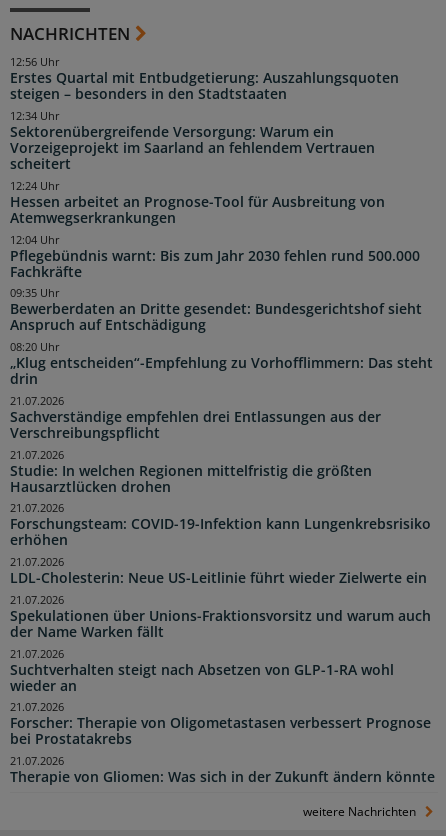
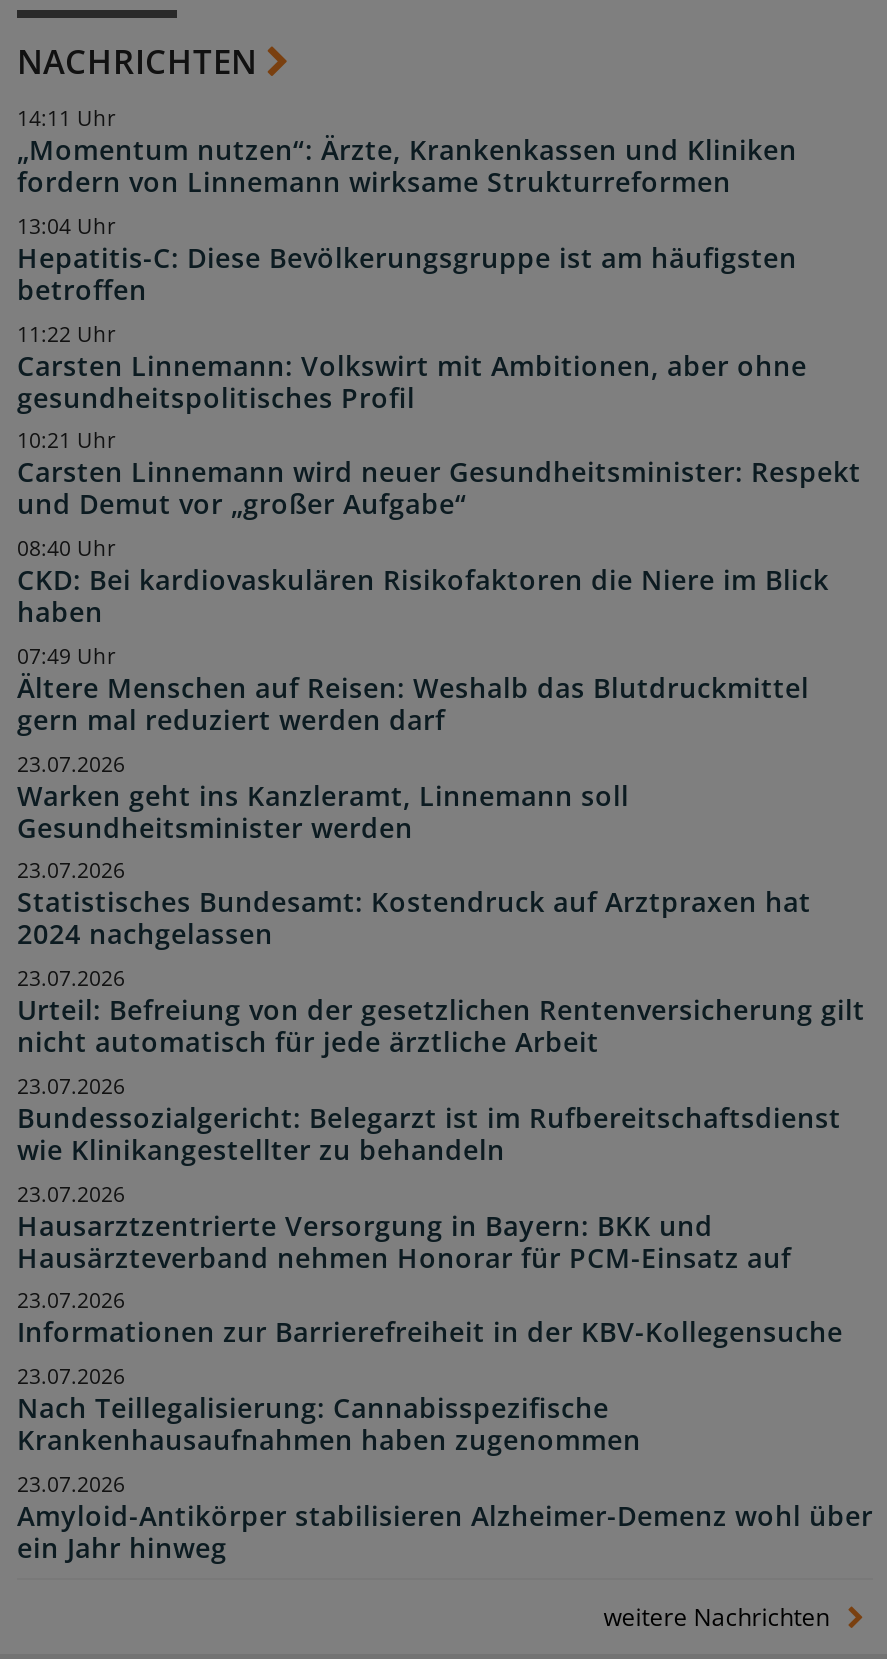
[10,55,60,69] 12:56 Uhr -> [17,105,117,133] 14:11 Uhr
[10,69,399,103] Erstes Quartal mit Entbudgetierung: Auszahlungsquoten | steigen – besonders in den Stadtstaaten -> [17,133,797,201] „Momentum nutzen“: Ärzte, Krankenkassen und Kliniken | fordern von Linnemann wirksame Strukturreformen
[10,109,60,123] 12:34 Uhr -> [17,212,117,240] 13:04 Uhr
[10,123,375,173] Sektorenübergreifende Versorgung: Warum ein | Vorzeigeprojekt im Saarland an fehlendem Vertrauen | scheitert -> [17,240,797,308] Hepatitis-C: Diese Bevölkerungsgruppe ist am häufigsten | betroffen
[10,179,60,193] 12:24 Uhr -> [17,320,117,348] 11:22 Uhr
[10,193,385,227] Hessen arbeitet an Prognose-Tool für Ausbreitung von | Atemwegserkrankungen -> [17,348,807,416] Carsten Linnemann: Volkswirt mit Ambitionen, aber ohne | gesundheitspolitisches Profil
[10,233,60,247] 12:04 Uhr -> [17,427,117,455] 10:21 Uhr
[10,247,420,281] Pflegebündnis warnt: Bis zum Jahr 2030 fehlen rund 500.000 | Fachkräfte -> [17,455,861,523] Carsten Linnemann wird neuer Gesundheitsminister: Respekt | und Demut vor „großer Aufgabe“
[10,286,60,300] 09:35 Uhr -> [17,535,117,563] 08:40 Uhr
[10,300,422,334] Bewerberdaten an Dritte gesendet: Bundesgerichtshof sieht | Anspruch auf Entschädigung -> [17,563,829,631] CKD: Bei kardiovaskulären Risikofaktoren die Niere im Blick | haben
[10,340,60,354] 08:20 Uhr -> [17,642,117,670] 07:49 Uhr
[10,354,433,388] „Klug entscheiden“-Empfehlung zu Vorhofflimmern: Das steht | drin -> [17,670,809,738] Ältere Menschen auf Reisen: Weshalb das Blutdruckmittel | gern mal reduziert werden darf
[10,394,64,408] 21.07.2026 -> [17,750,125,778] 23.07.2026
[10,408,381,442] Sachverständige empfehlen drei Entlassungen aus der | Verschreibungspflicht -> [17,778,629,846] Warken geht ins Kanzleramt, Linnemann soll | Gesundheitsminister werden
[10,448,64,462] 21.07.2026 -> [17,857,125,885] 23.07.2026
[10,462,372,496] Studie: In welchen Regionen mittelfristig die größten | Hausarztlücken drohen -> [17,885,811,953] Statistisches Bundesamt: Kostendruck auf Arztpraxen hat | 2024 nachgelassen
[10,501,64,515] 21.07.2026 -> [17,965,125,993] 23.07.2026
[10,515,431,549] Forschungsteam: COVID-19-Infektion kann Lungenkrebsrisiko | erhöhen -> [17,993,865,1061] Urteil: Befreiung von der gesetzlichen Rentenversicherung gilt | nicht automatisch für jede ärztliche Arbeit
[10,555,64,569] 21.07.2026 -> [17,1072,125,1100] 23.07.2026
[10,569,427,587] LDL-Cholesterin: Neue US-Leitlinie führt wieder Zielwerte ein -> [17,1100,841,1168] Bundessozialgericht: Belegarzt ist im Rufbereitschaftsdienst | wie Klinikangestellter zu behandeln
[10,593,64,607] 21.07.2026 -> [17,1180,125,1208] 23.07.2026
[10,607,431,641] Spekulationen über Unions-Fraktionsvorsitz und warum auch | der Name Warken fällt -> [17,1208,791,1276] Hausarztzentrierte Versorgung in Bayern: BKK und | Hausärzteverband nehmen Honorar für PCM-Einsatz auf
[10,647,64,661] 21.07.2026 -> [17,1287,125,1315] 23.07.2026
[10,661,394,695] Suchtverhalten steigt nach Absetzen von GLP-1-RA wohl | wieder an -> [17,1315,843,1351] Informationen zur Barrierefreiheit in der KBV-Kollegensuche
[10,700,64,714] 21.07.2026 -> [17,1363,125,1391] 23.07.2026
[10,714,431,748] Forscher: Therapie von Oligometastasen verbessert Prognose | bei Prostatakrebs -> [17,1391,641,1459] Nach Teillegalisierung: Cannabisspezifische | Krankenhausaufnahmen haben zugenommen
[10,754,64,768] 21.07.2026 -> [17,1470,125,1498] 23.07.2026
[10,768,435,786] Therapie von Gliomen: Was sich in der Zukunft ändern könnte -> [17,1498,873,1566] Amyloid-Antikörper stabilisieren Alzheimer-Demenz wohl über | ein Jahr hinweg

